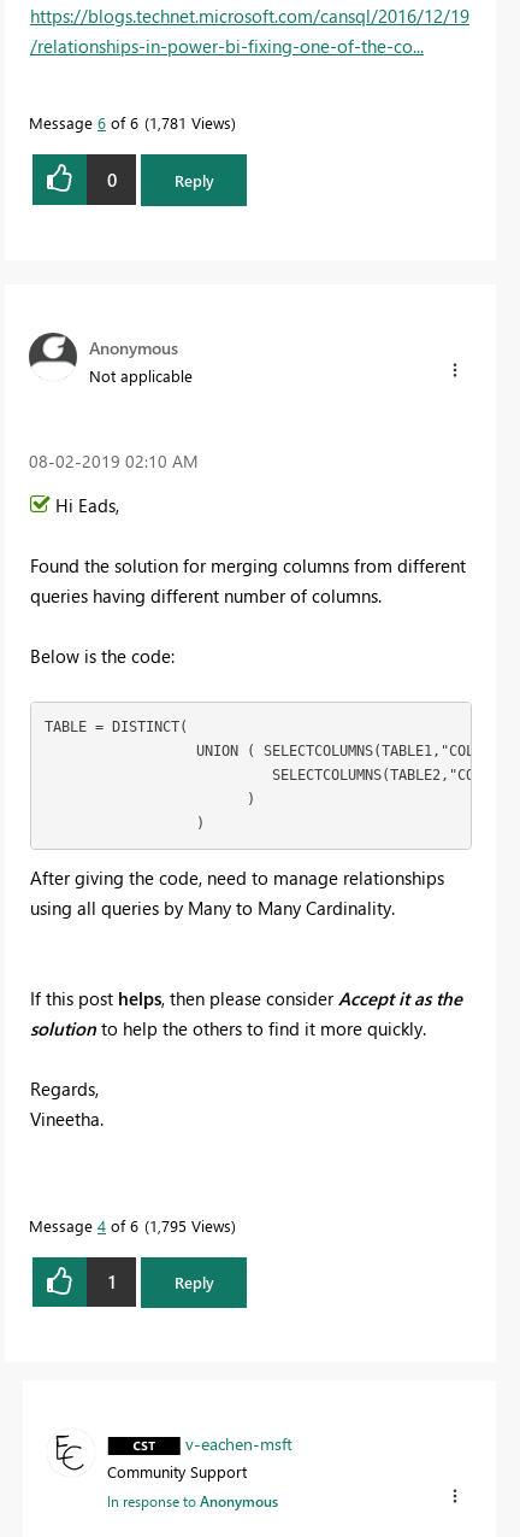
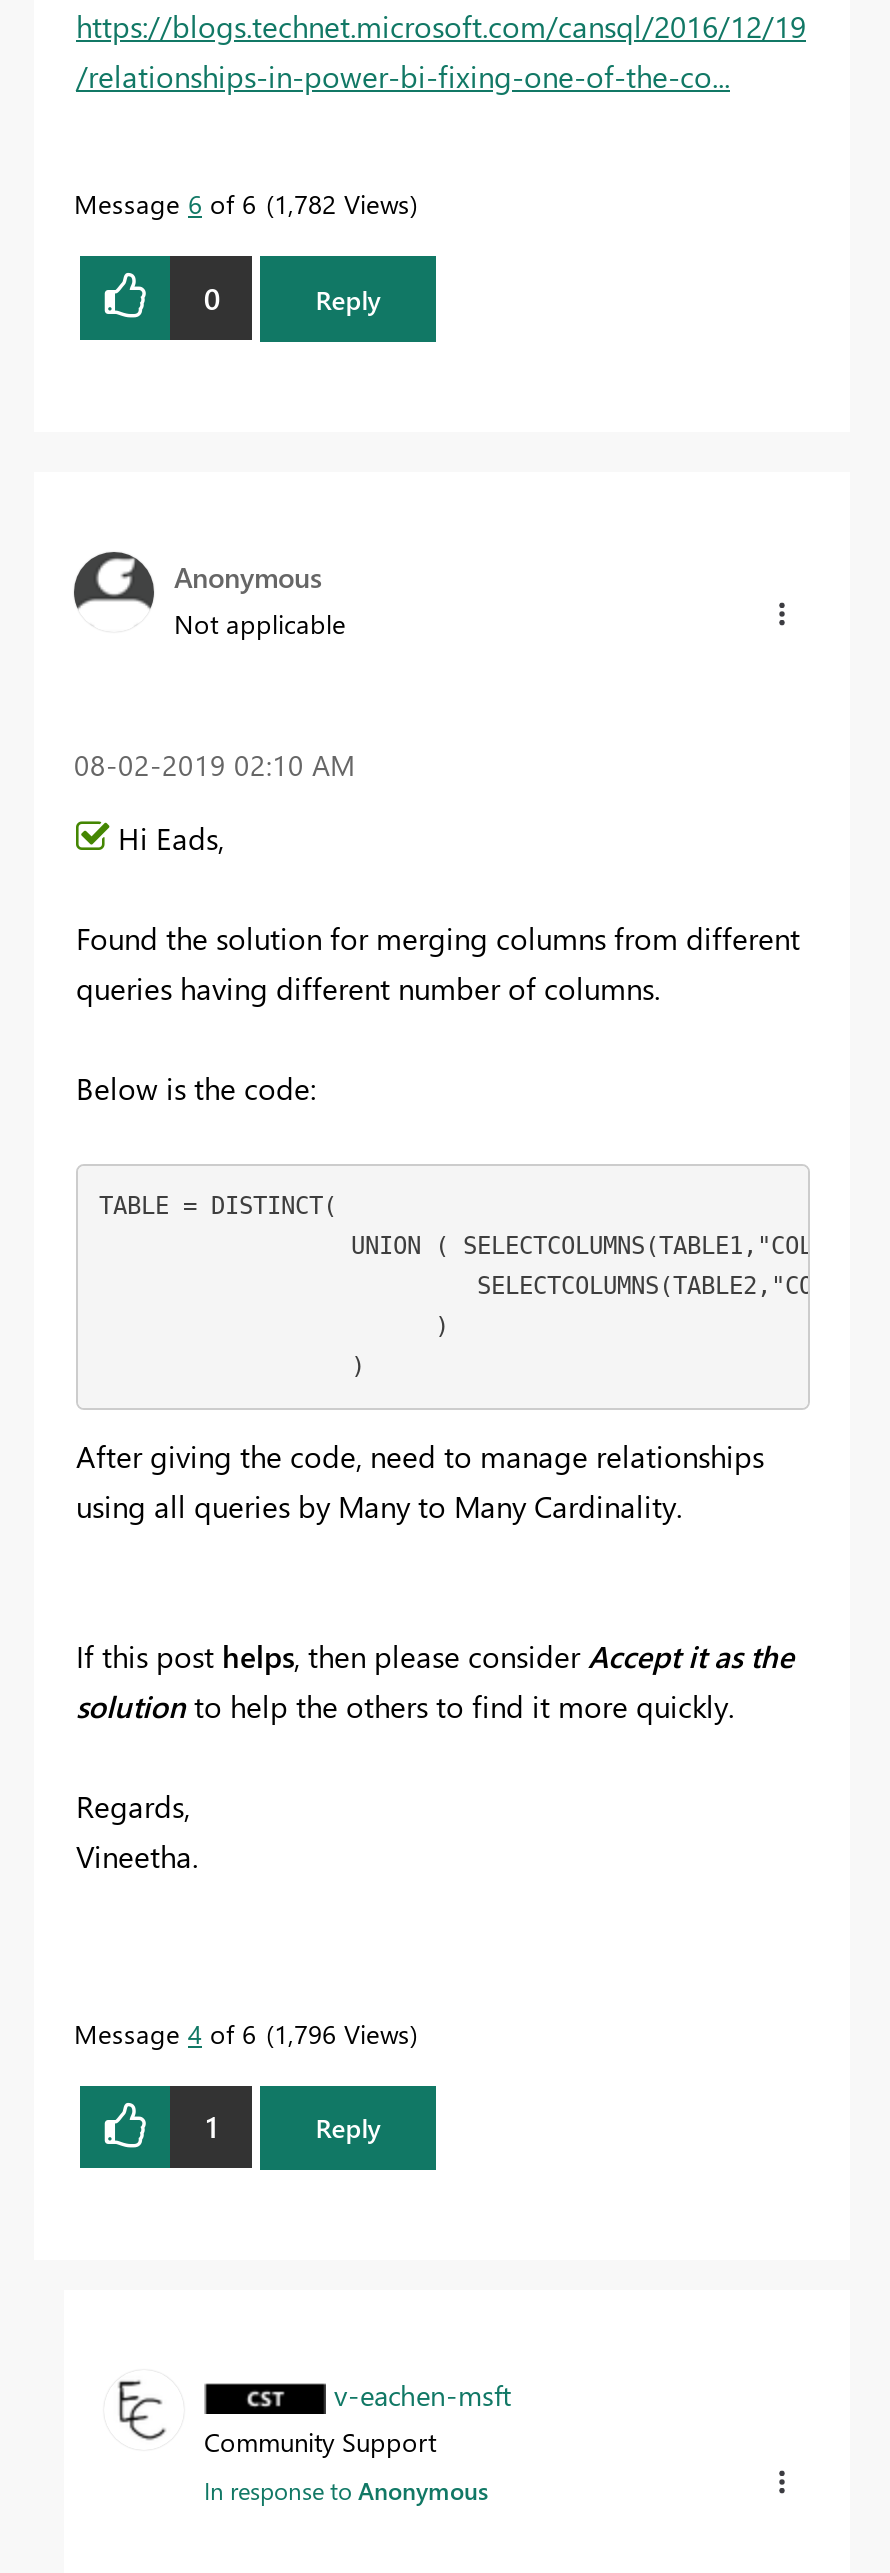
[29,113,231,133] Message 6 of 6 1,781 Views -> [74,187,410,221] Message 6 of 6 1,782 Views
[29,1215,231,1236] Message 4 of 6 1,795 Views -> [74,2016,410,2050] Message 4 of 6 1,796 Views

